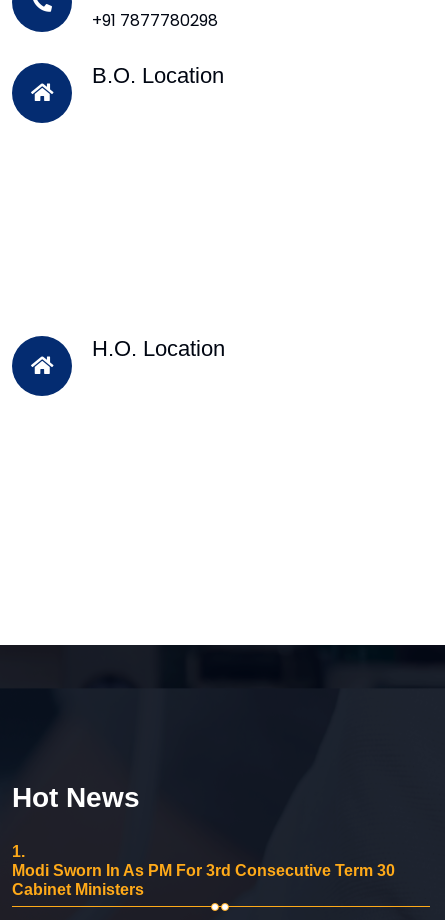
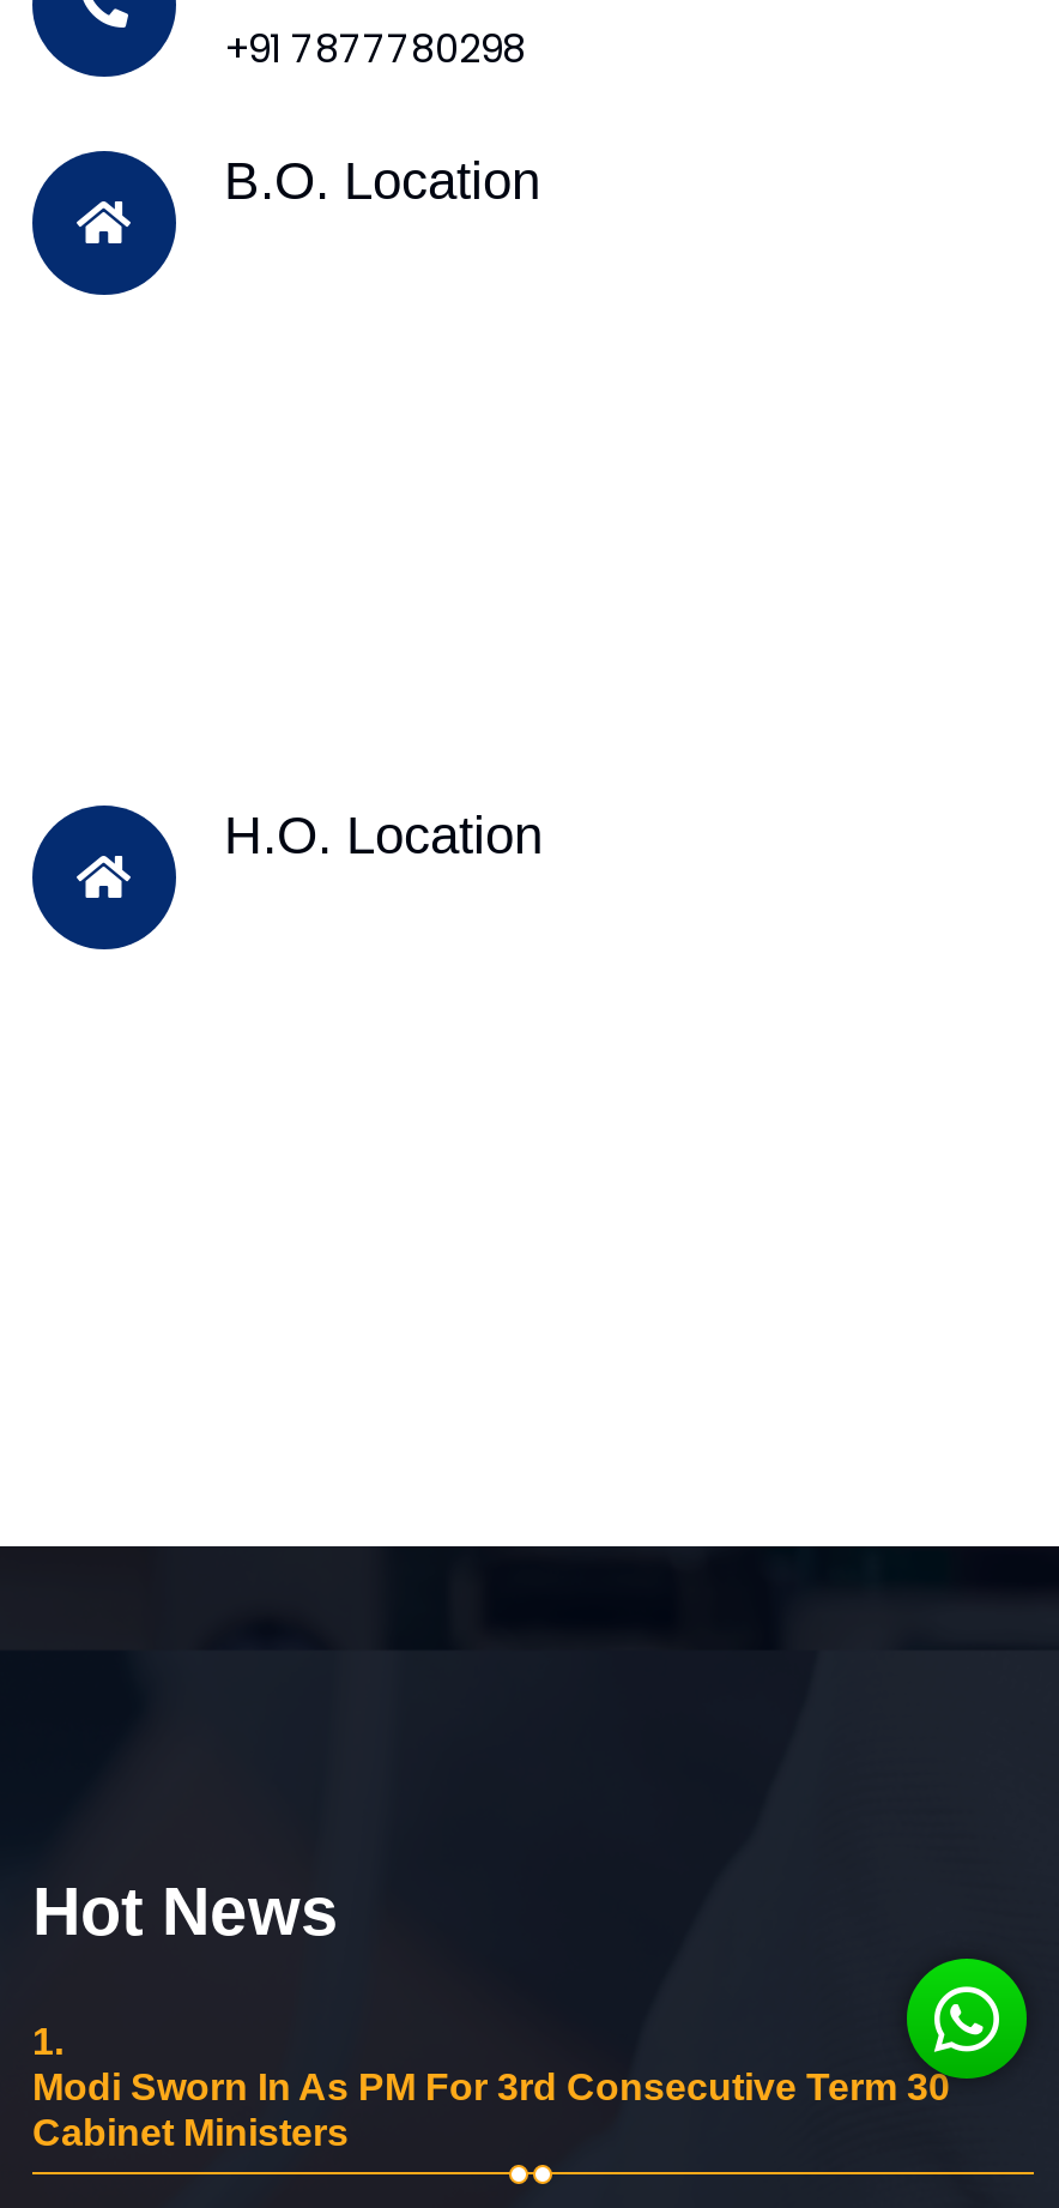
none -> [904,1956,1029,2081] [image]

